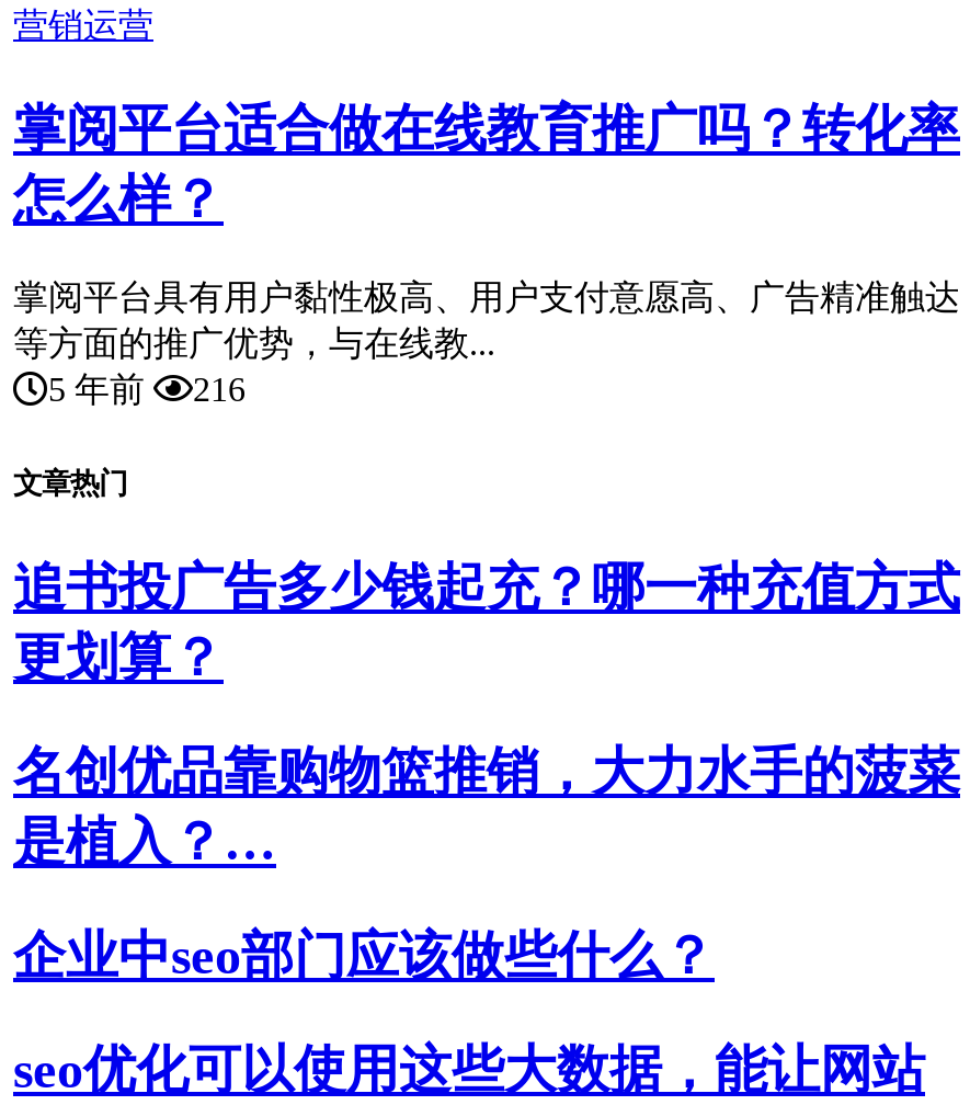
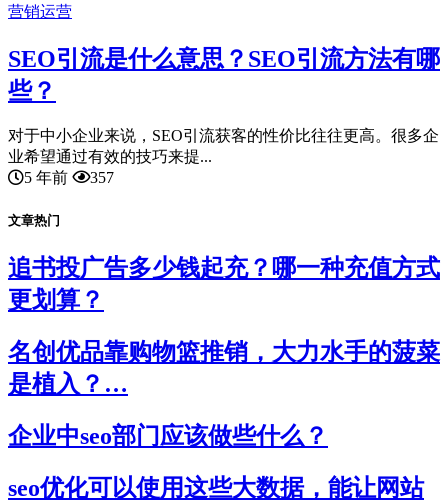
[13,100,960,227] 掌阅平台适合做在线教育推广吗？转化率 | 怎么样？ -> [8,46,440,104] SEO引流是什么意思？SEO引流方法有哪 | 些？
[13,280,960,363] 掌阅平台具有用户黏性极高、用户支付意愿高、广告精准触达 | 等方面的推广优势，与在线教... -> [8,127,439,165] 对于中小企业来说，SEO引流获客的性价比往往更高。很多企 | 业希望通过有效的技巧来提...
[48,372,246,409] 5 年前 216 -> [24,169,114,186] 5 年前 357

